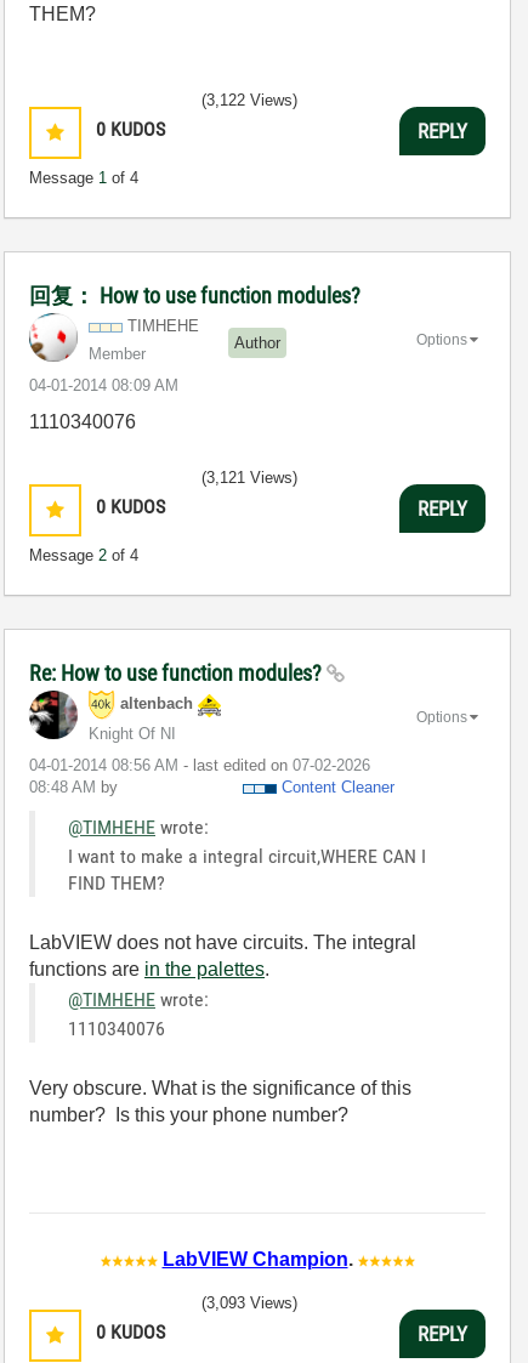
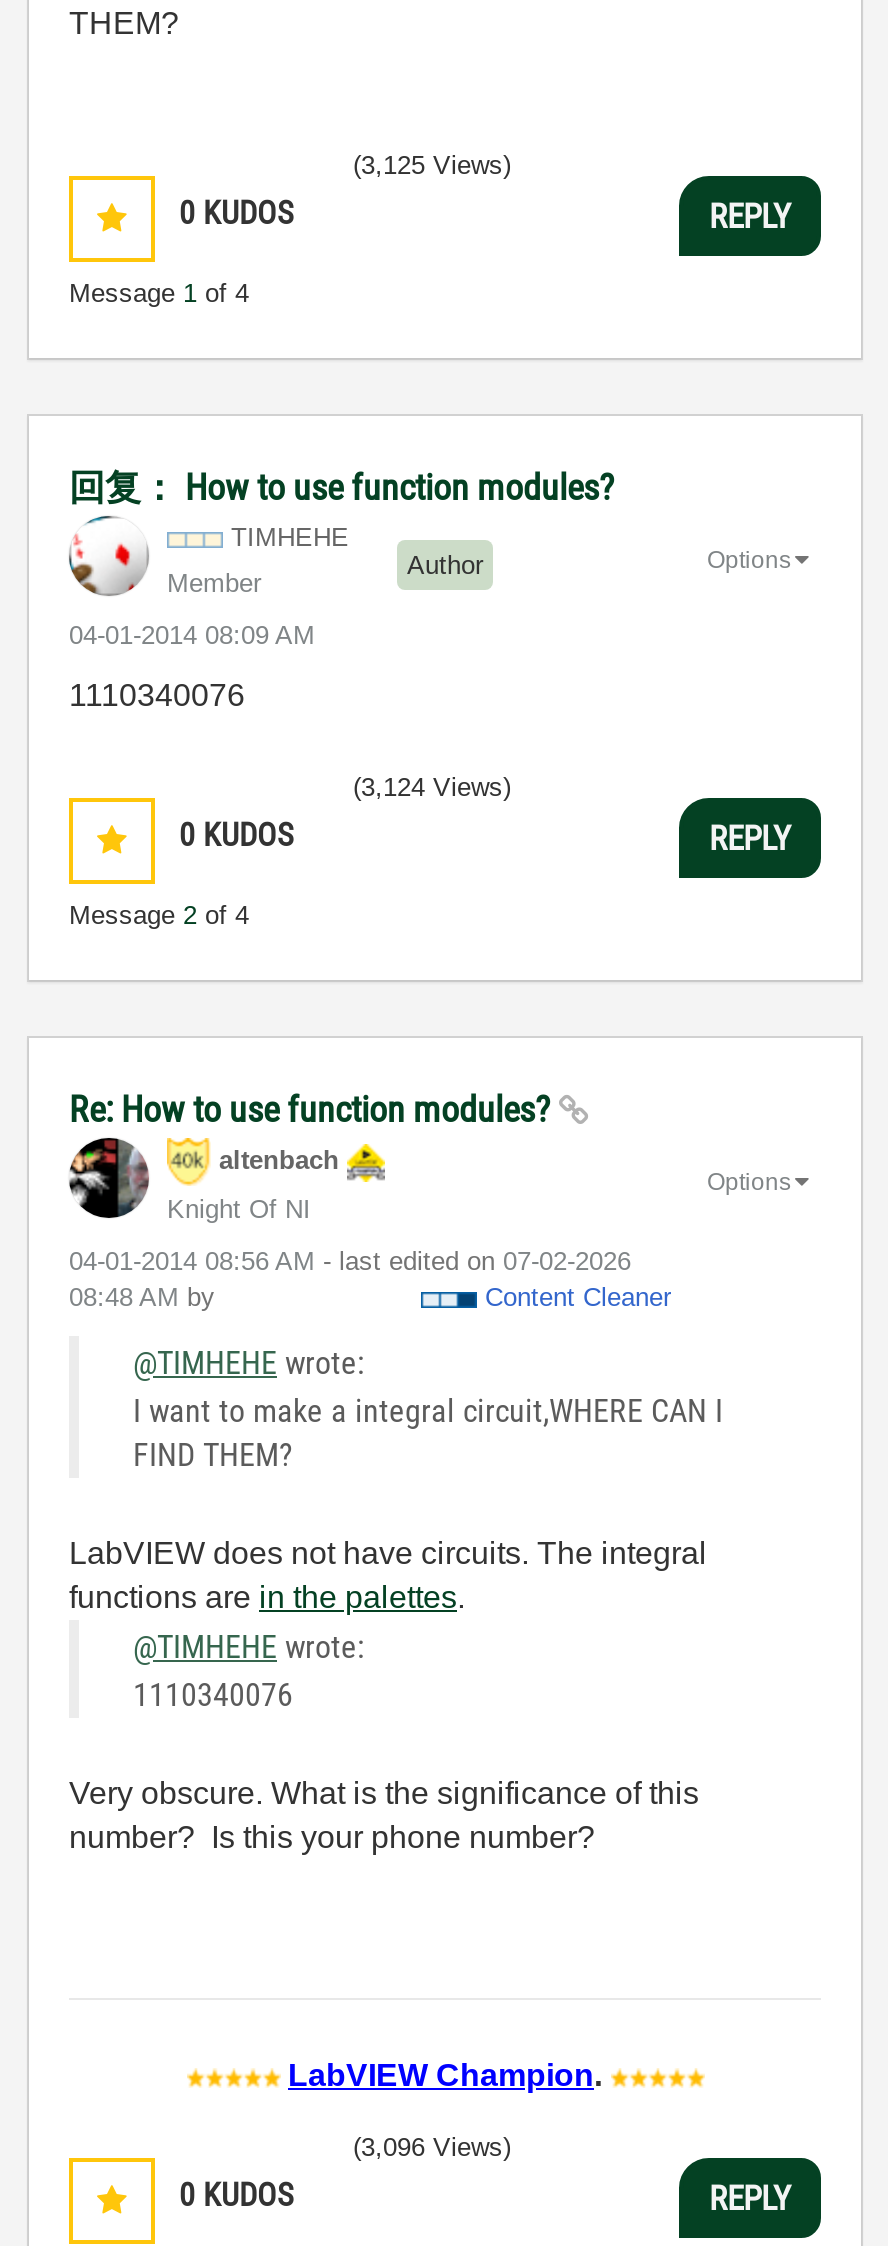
[201,91,297,109] (3,122 Views) -> [353,150,511,180] (3,125 Views)
[201,468,297,487] (3,121 Views) -> [353,772,511,802] (3,124 Views)
[201,1294,297,1312] (3,093 Views) -> [353,2132,511,2162] (3,096 Views)

